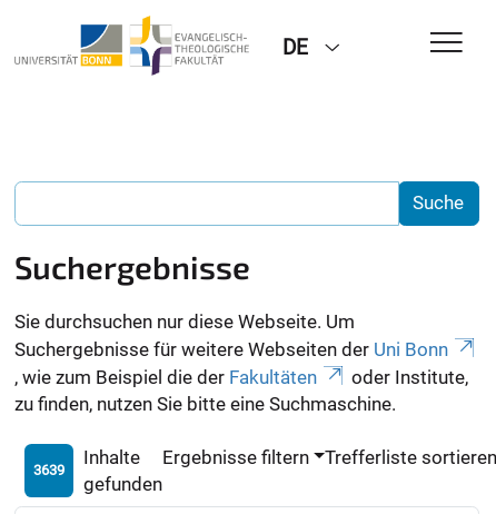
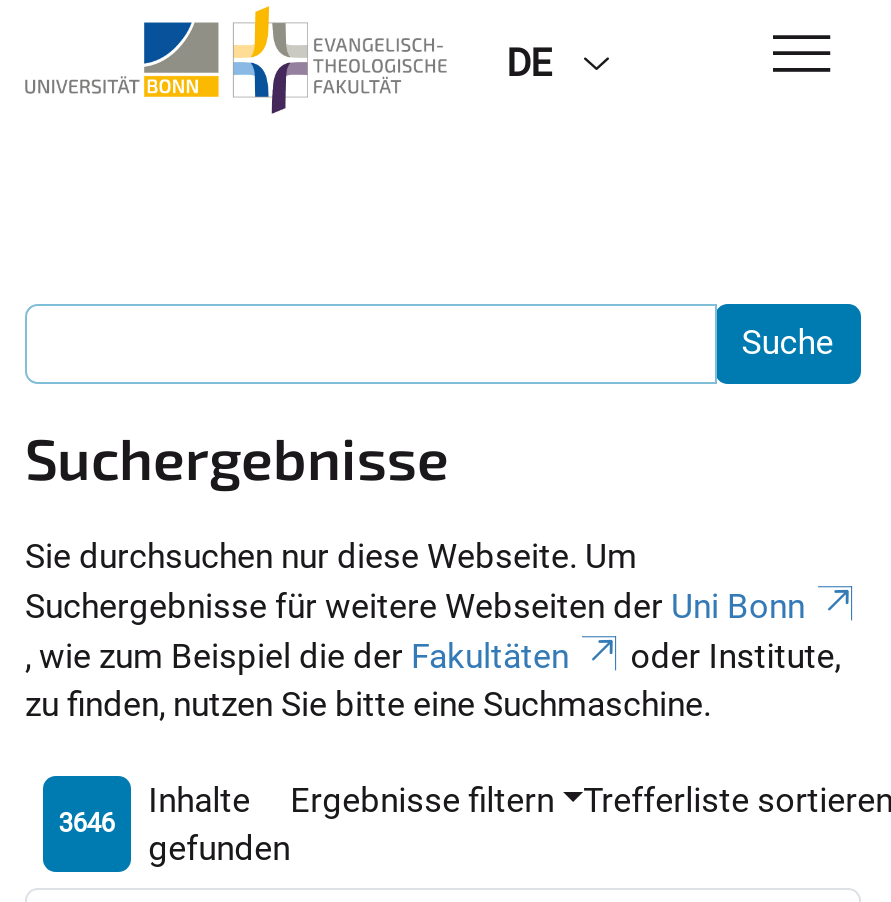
[33,461,64,478] 3639 -> [59,808,115,838] 3646

